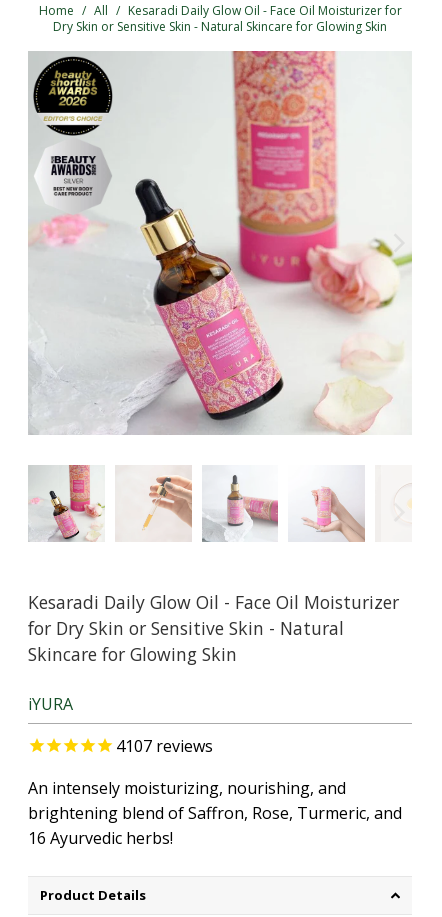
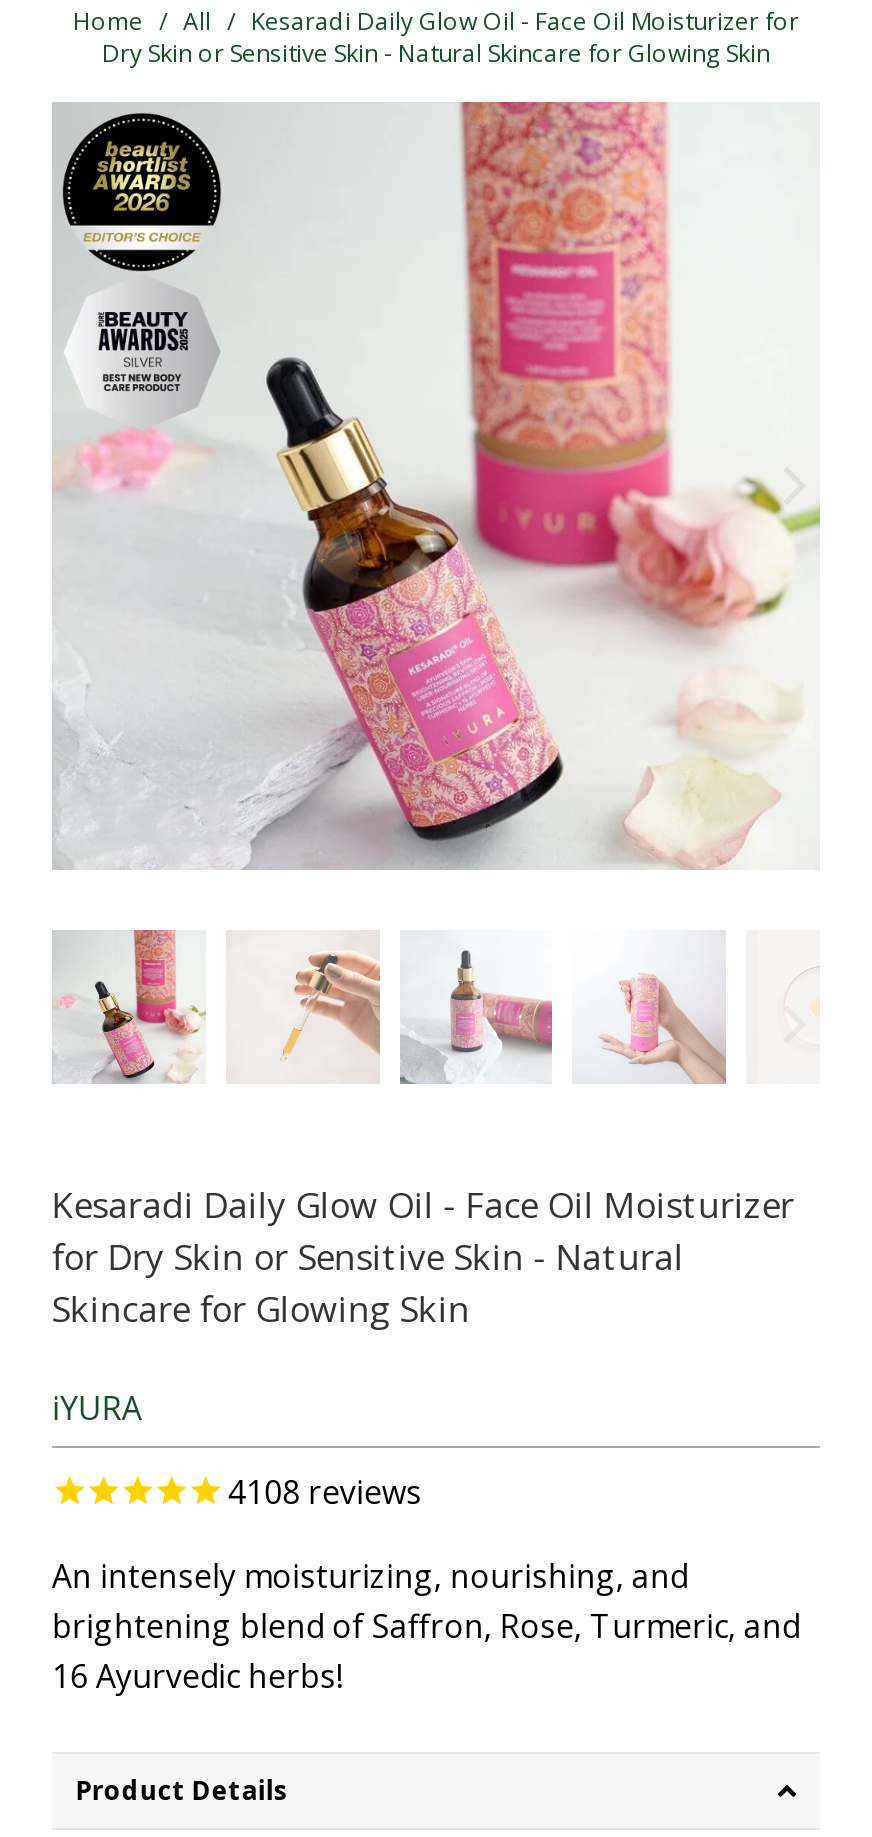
[116,735,213,757] 4107 reviews -> [228,1470,422,1514] 4108 reviews

